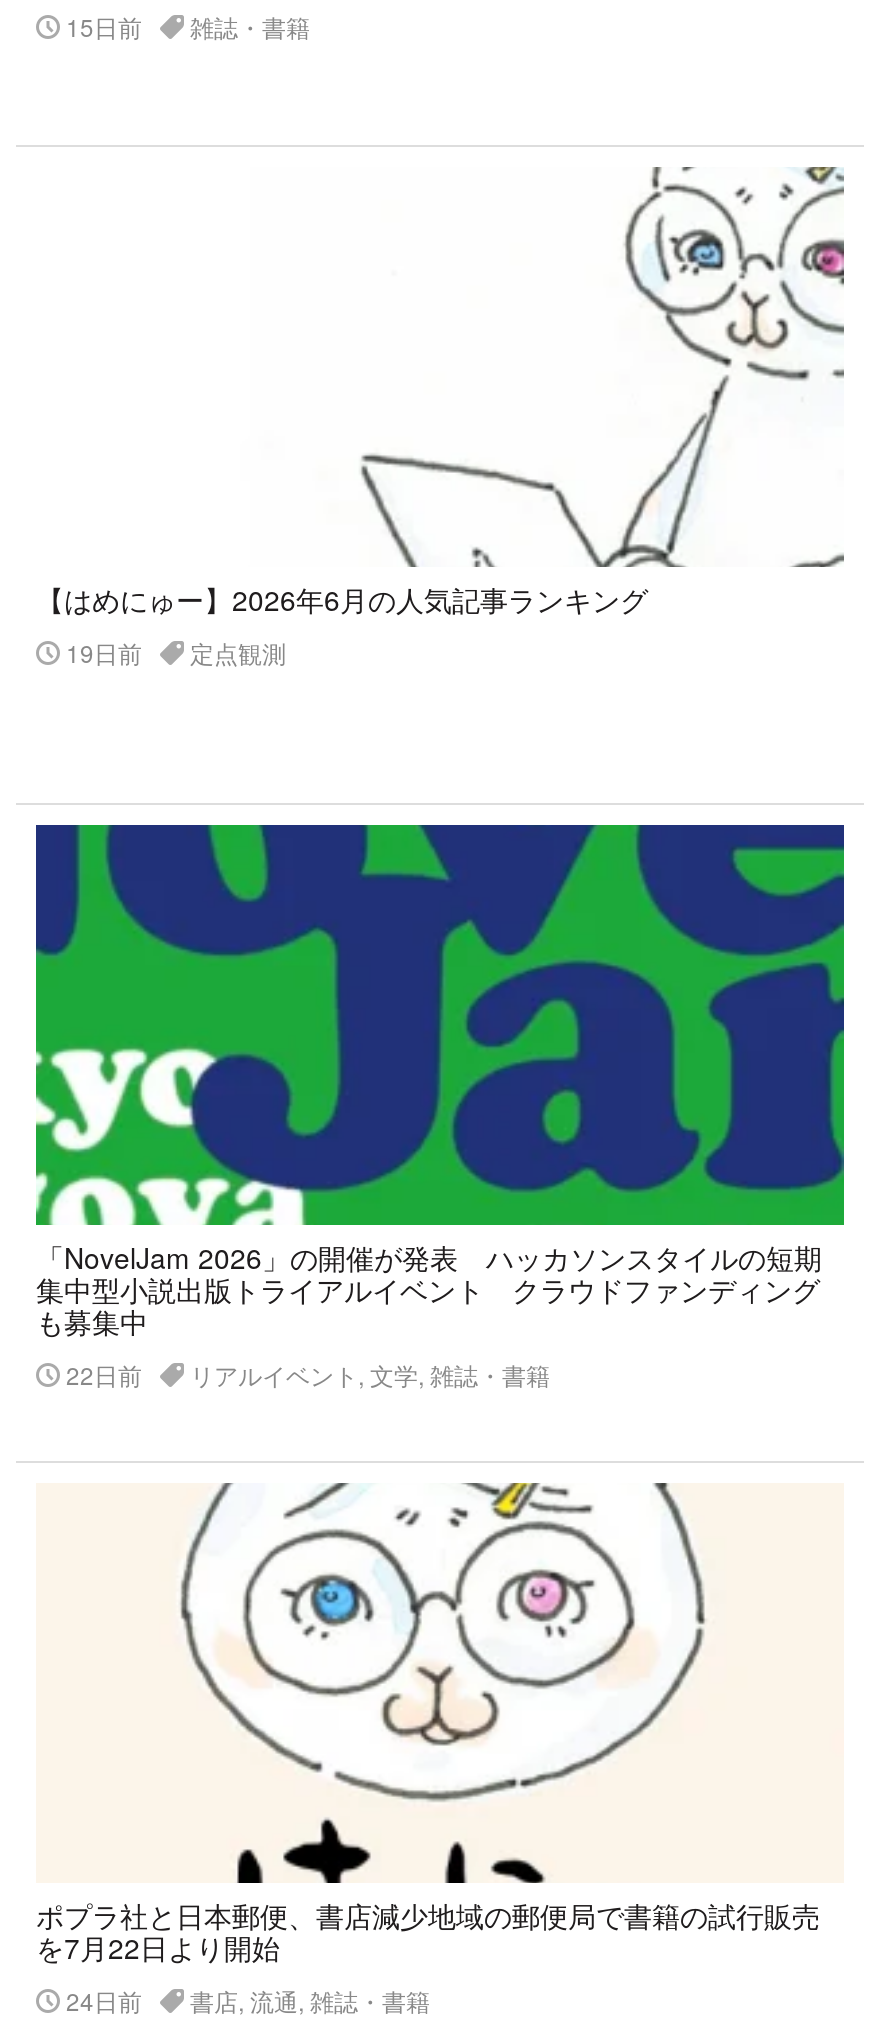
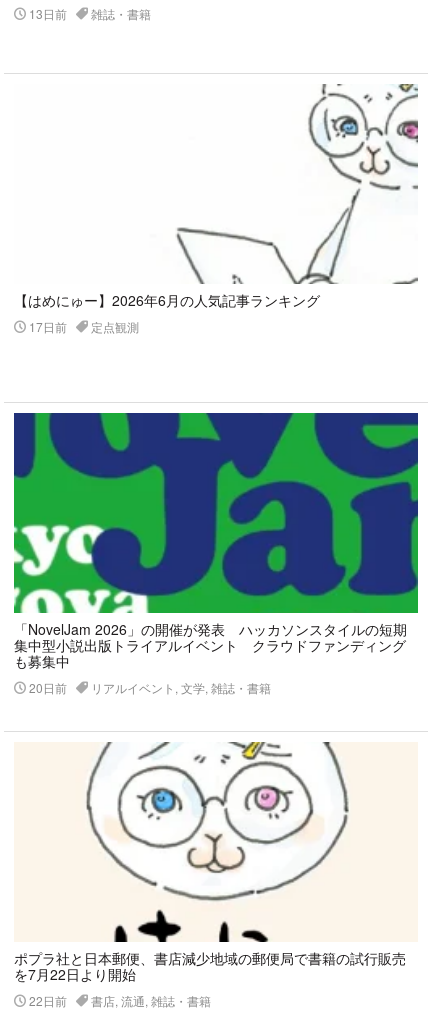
[60,9,310,43] 15日前 雑誌・書籍 -> [26,5,151,22] 13日前 雑誌・書籍
[60,635,286,669] 19日前 定点観測 -> [26,318,139,335] 17日前 定点観測
[60,1357,550,1391] 22日前 リアルイベント, 文学, 雑誌・書籍 -> [26,679,271,696] 20日前 リアルイベント, 文学, 雑誌・書籍
[60,1983,430,2017] 24日前 書店, 流通, 雑誌・書籍 -> [26,992,211,1009] 22日前 書店, 流通, 雑誌・書籍

